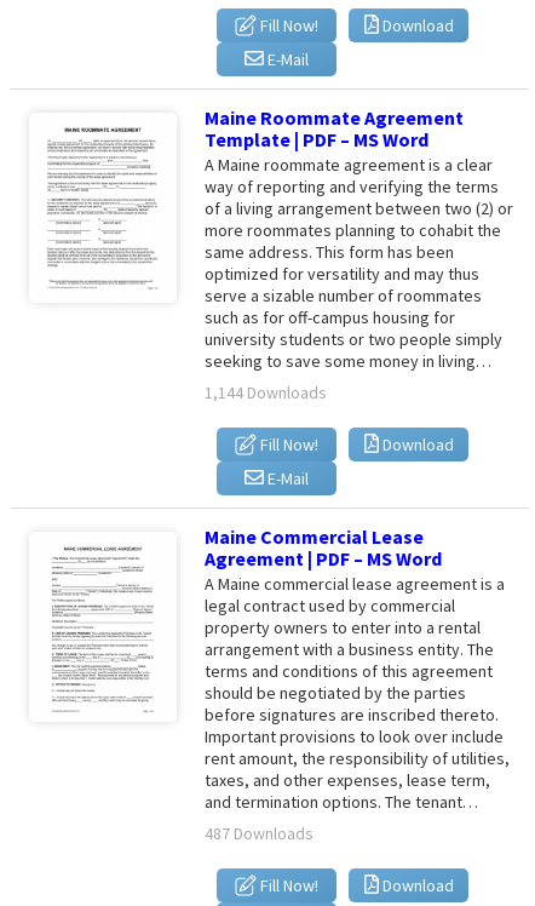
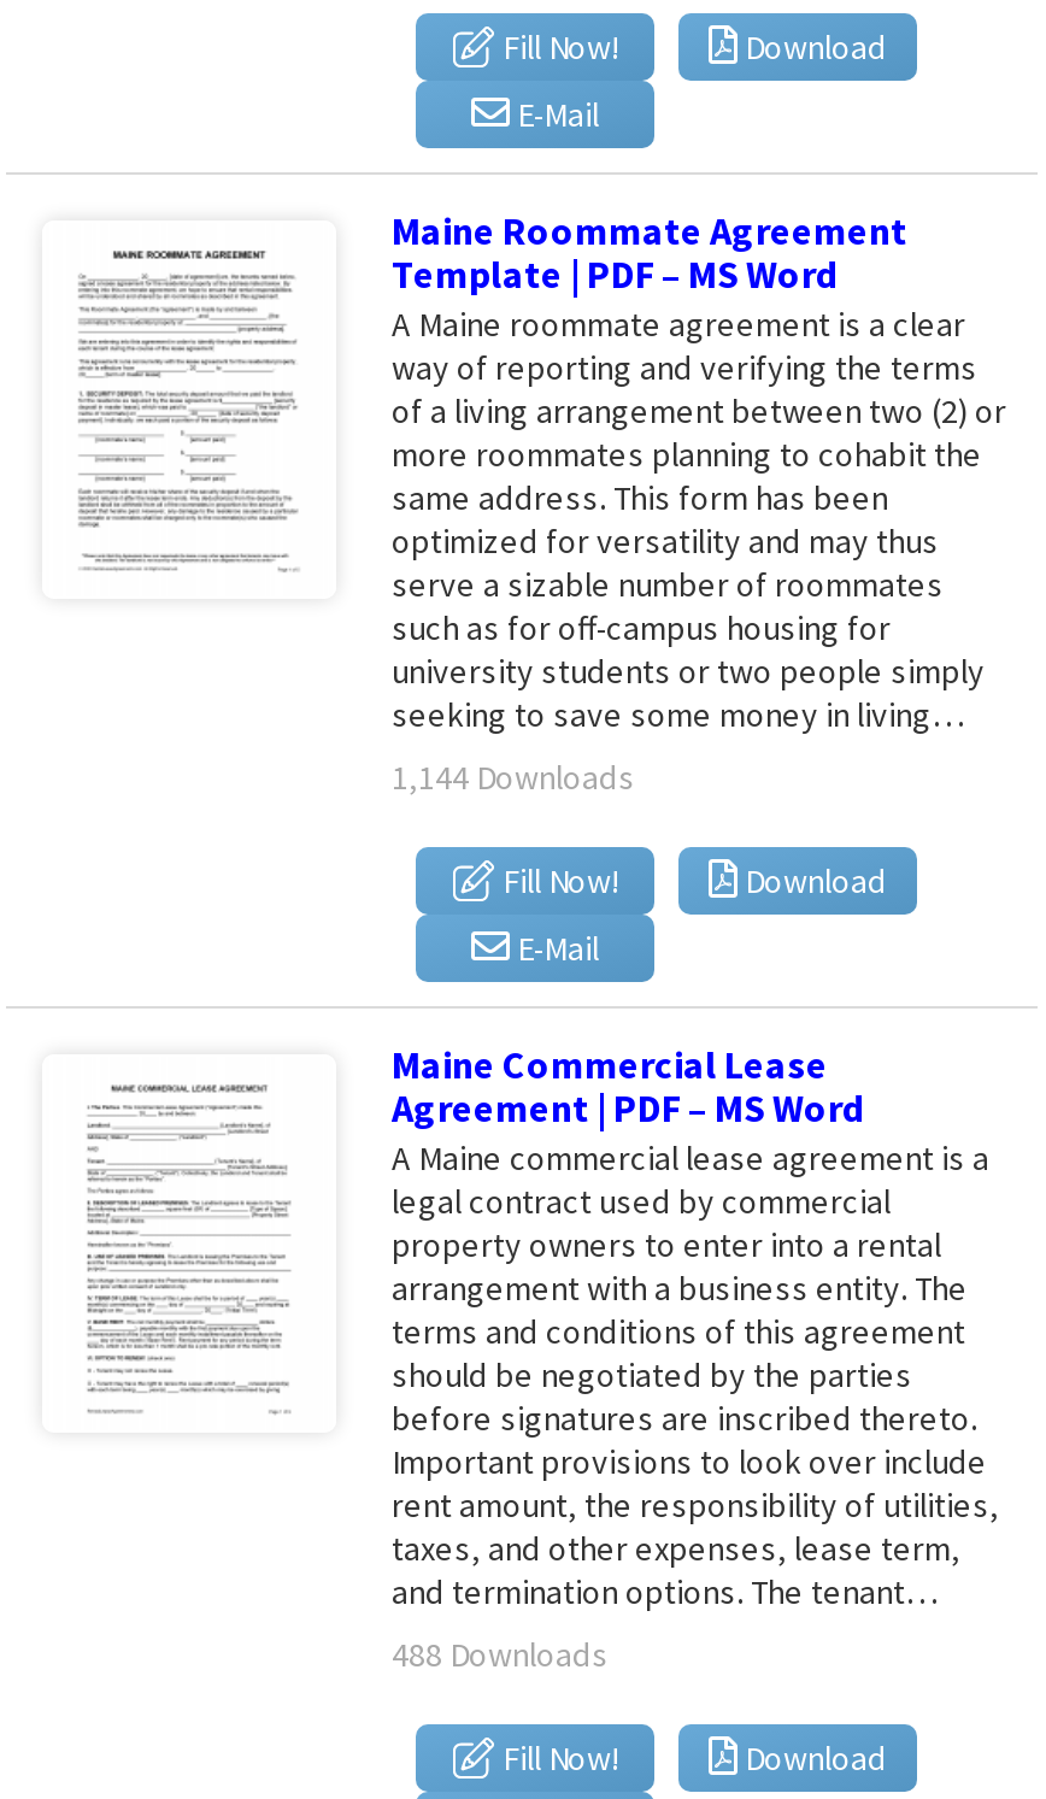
[205,823,313,844] 487 Downloads -> [392,1633,609,1677] 488 Downloads

